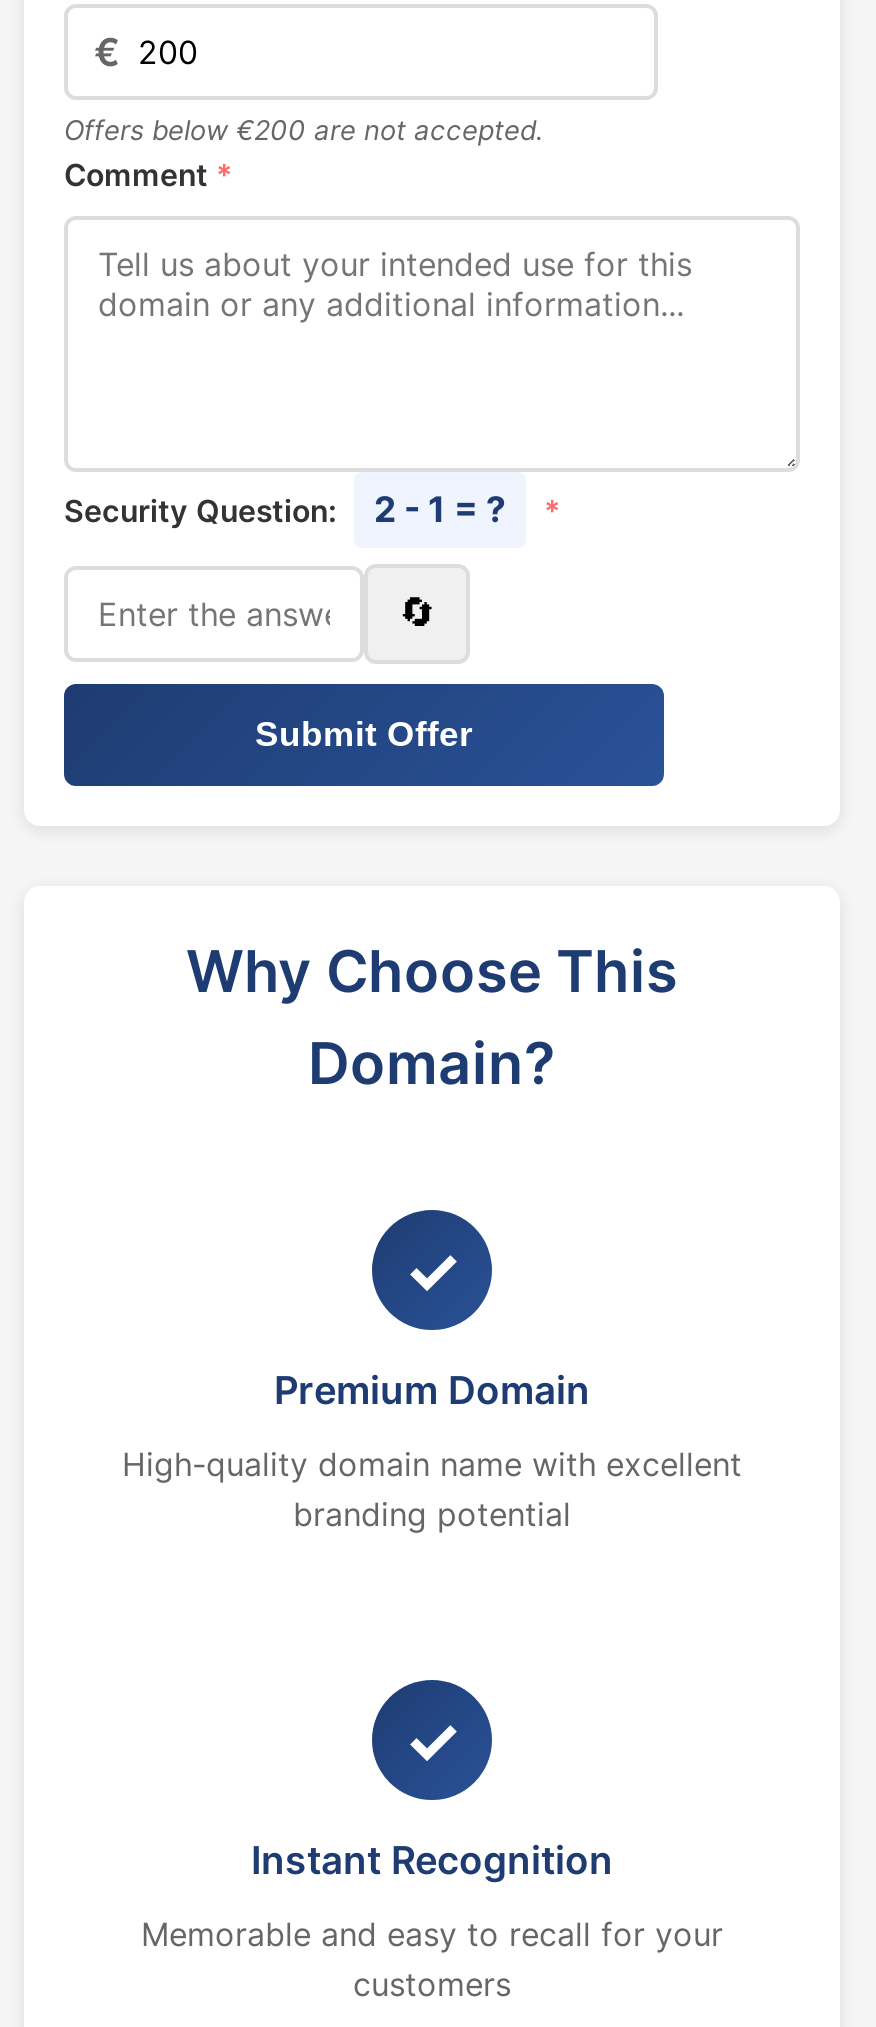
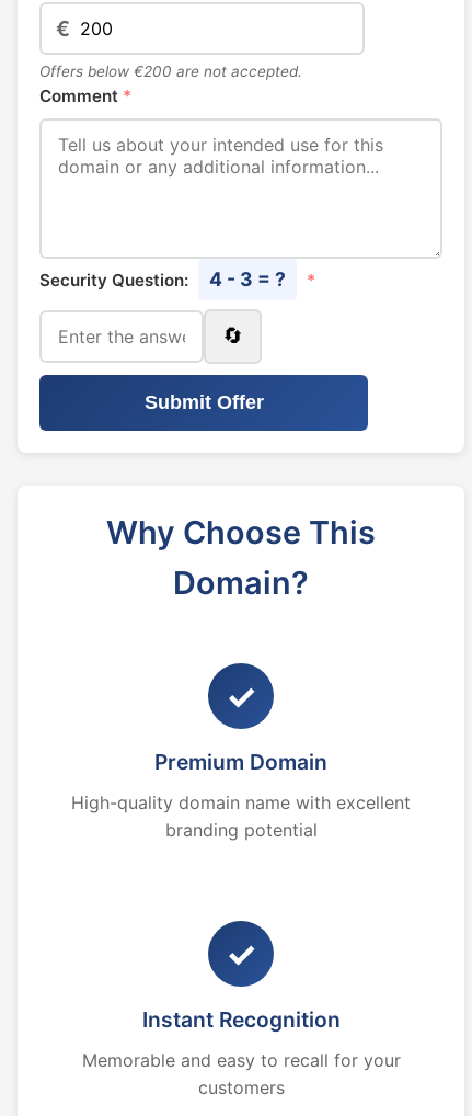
[374,488,506,530] 2 - 1 = ? -> [209,267,286,291] 4 - 3 = ?

